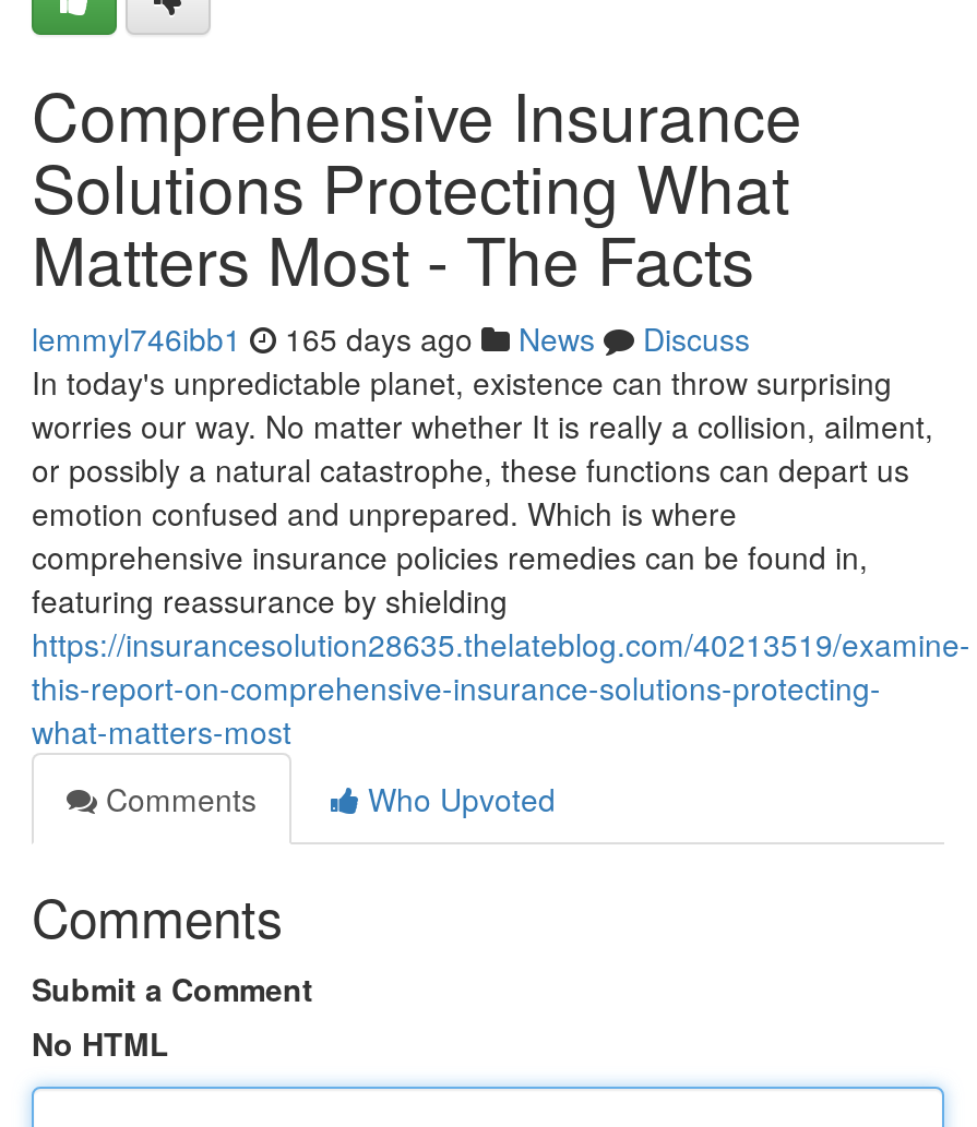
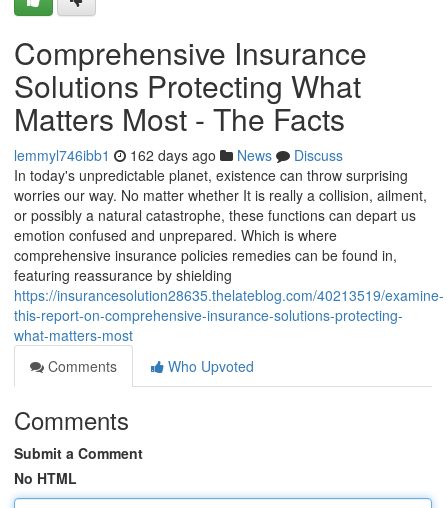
[32,316,750,360] lemmyl746ibb1 165 days ago News Discuss -> [14,145,343,165] lemmyl746ibb1 162 days ago News Discuss

